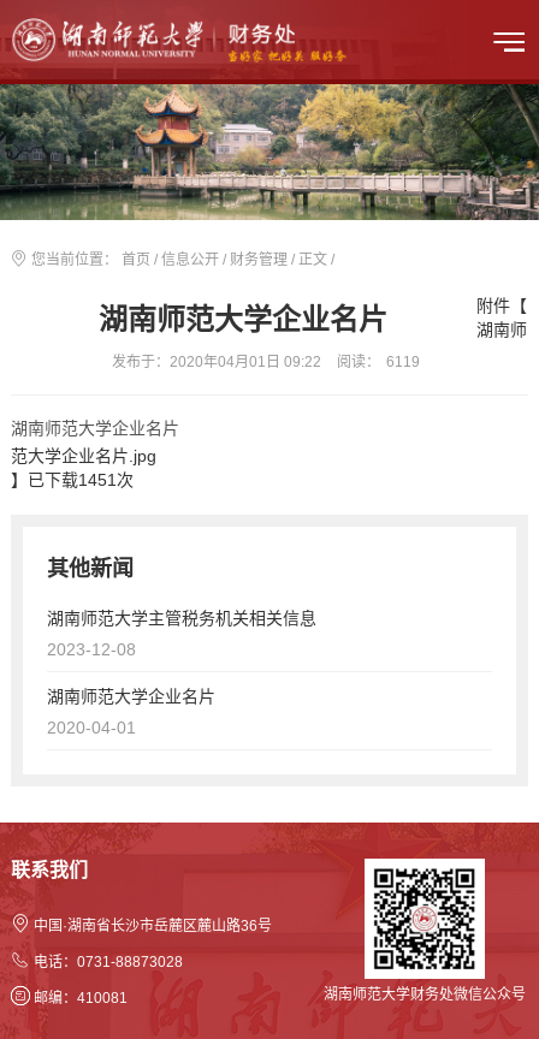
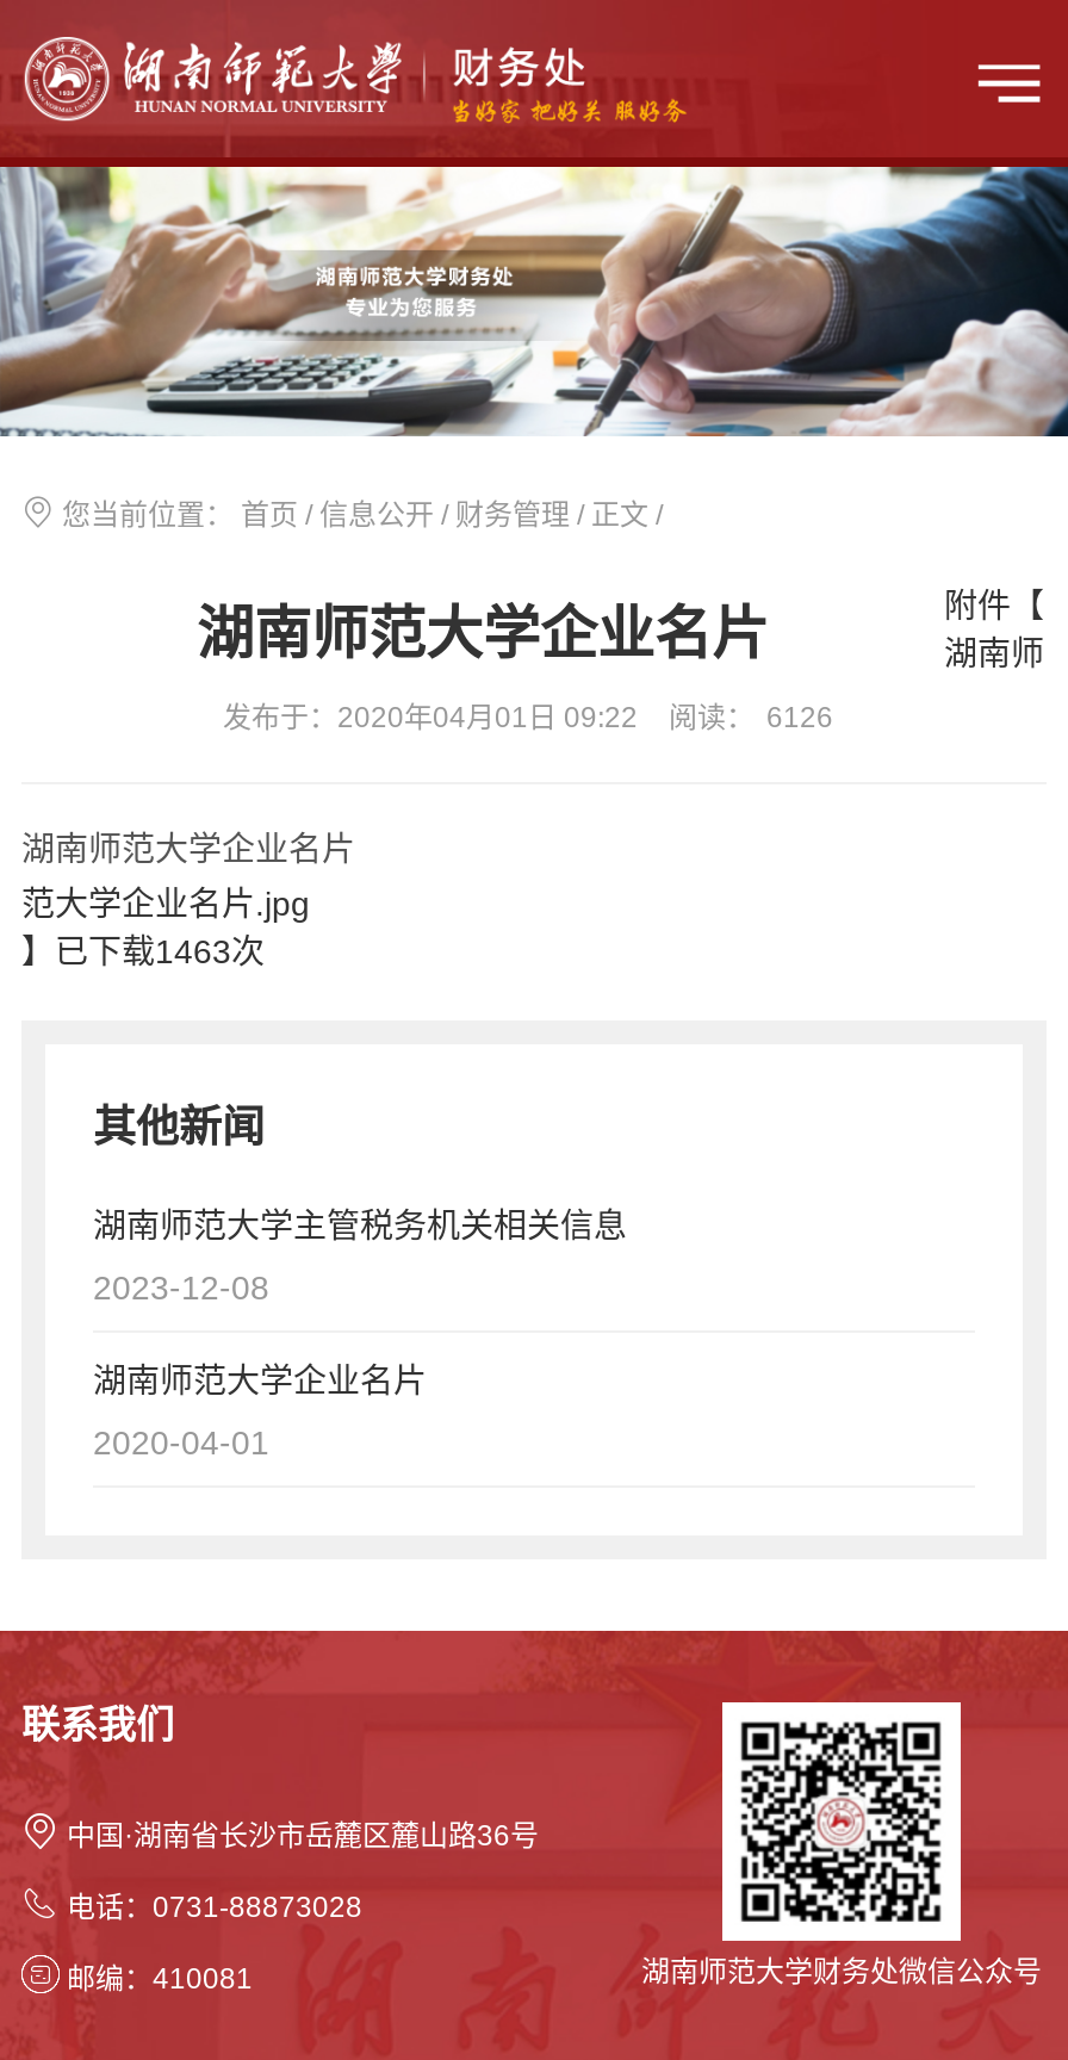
[4,83,535,221] [image] -> [7,165,1061,436] [image]
[112,354,420,371] 发布于：2020年04月01日 09:22 阅读： 6119 -> [223,701,833,735] 发布于：2020年04月01日 09:22 阅读： 6126
[11,470,134,490] 】已下载1451次 -> [21,933,265,971] 】已下载1463次

